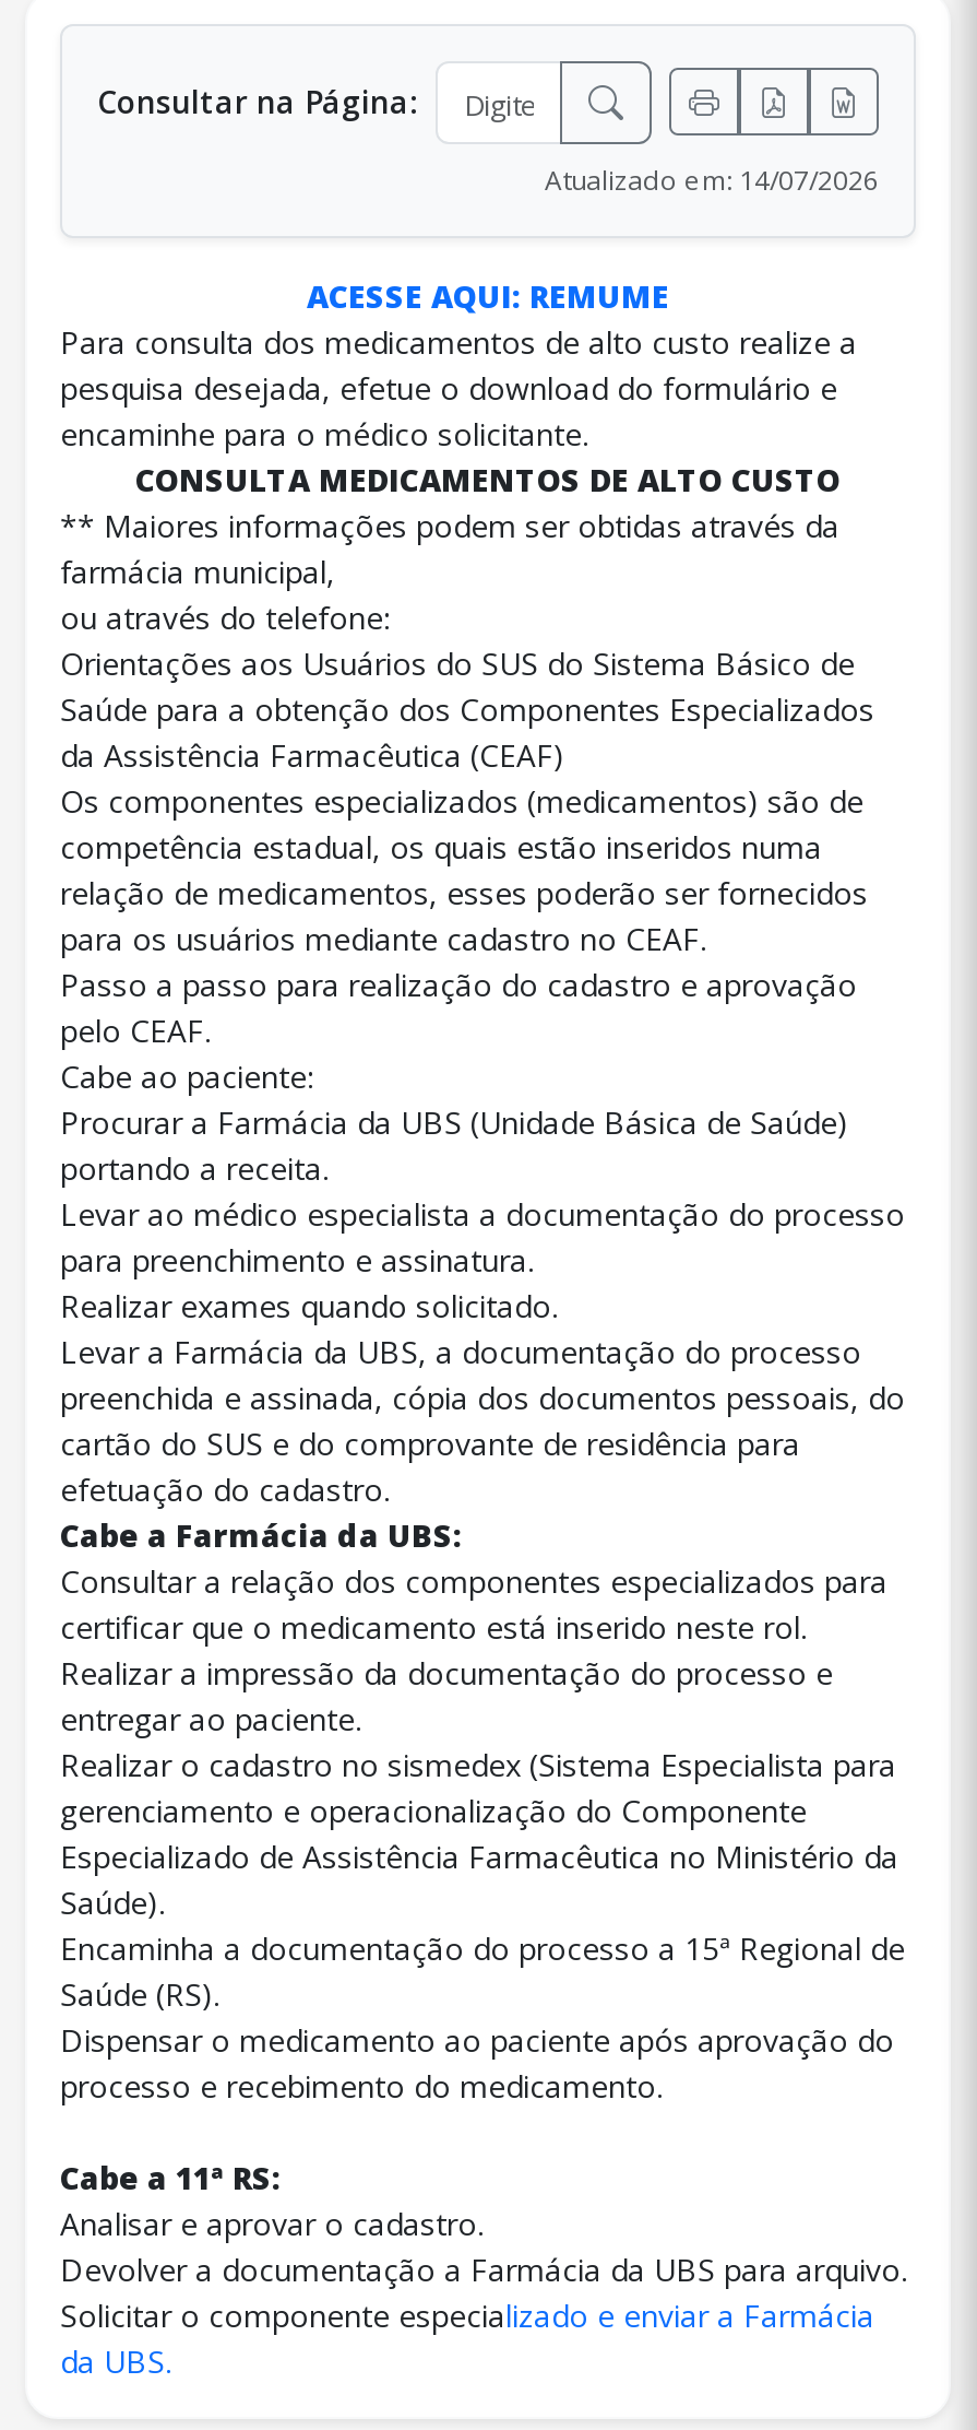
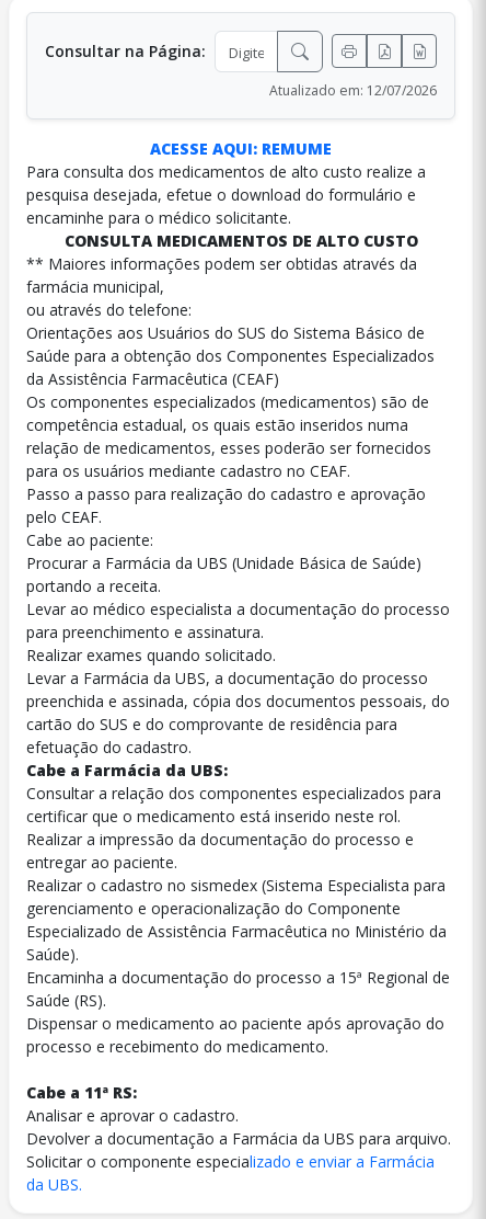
[545,161,879,199] Atualizado em: 14/07/2026 -> [269,81,437,100] Atualizado em: 12/07/2026

